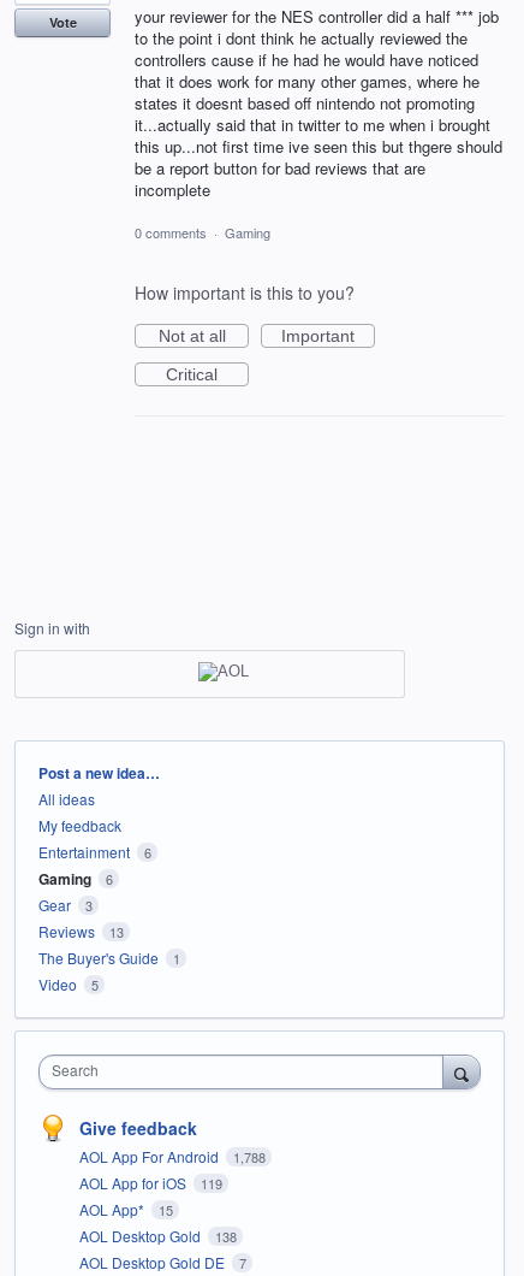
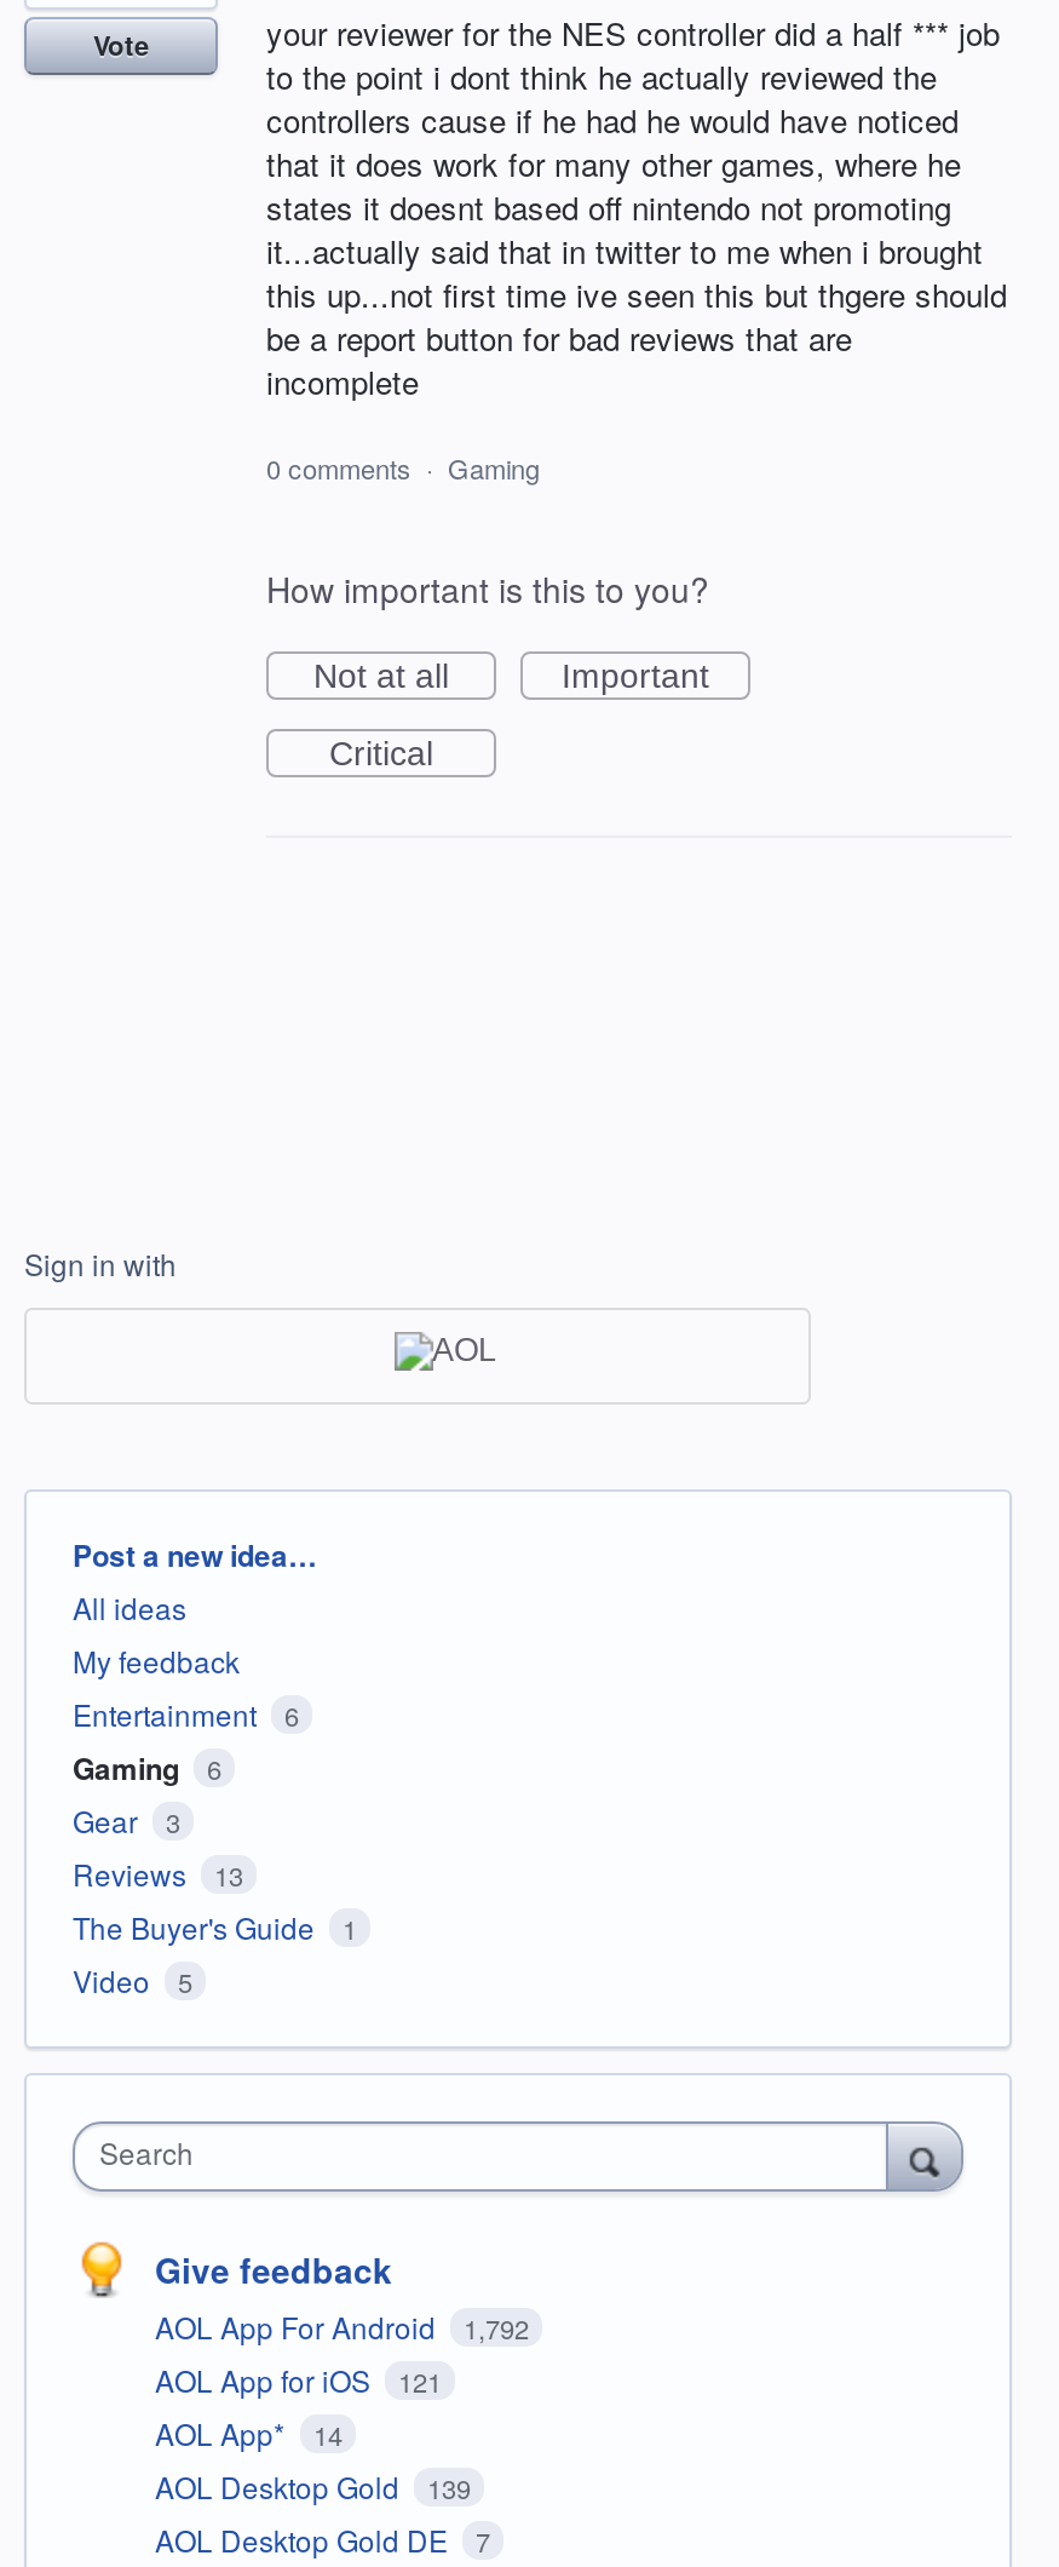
[79,1146,265,1167] AOL App For Android 1,788 -> [155,2306,529,2347] AOL App For Android 1,792
[79,1173,222,1193] AOL App for iOS 119 -> [155,2359,442,2400] AOL App for iOS 121
[79,1199,172,1220] AOL App* 15 -> [155,2412,343,2454] AOL App* 14
[79,1226,236,1246] AOL Desktop Gold 138 -> [155,2466,471,2507] AOL Desktop Gold 139

